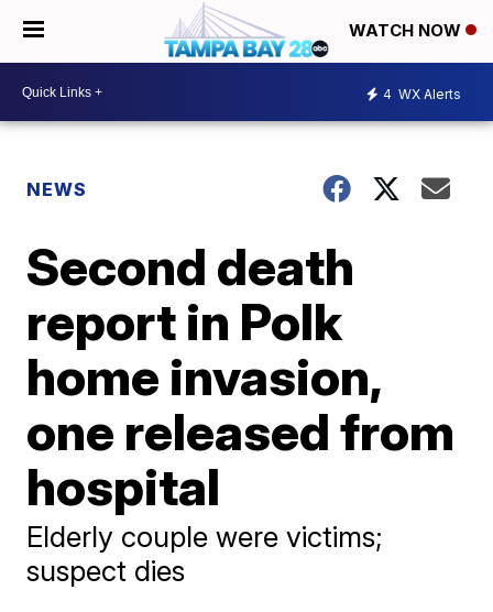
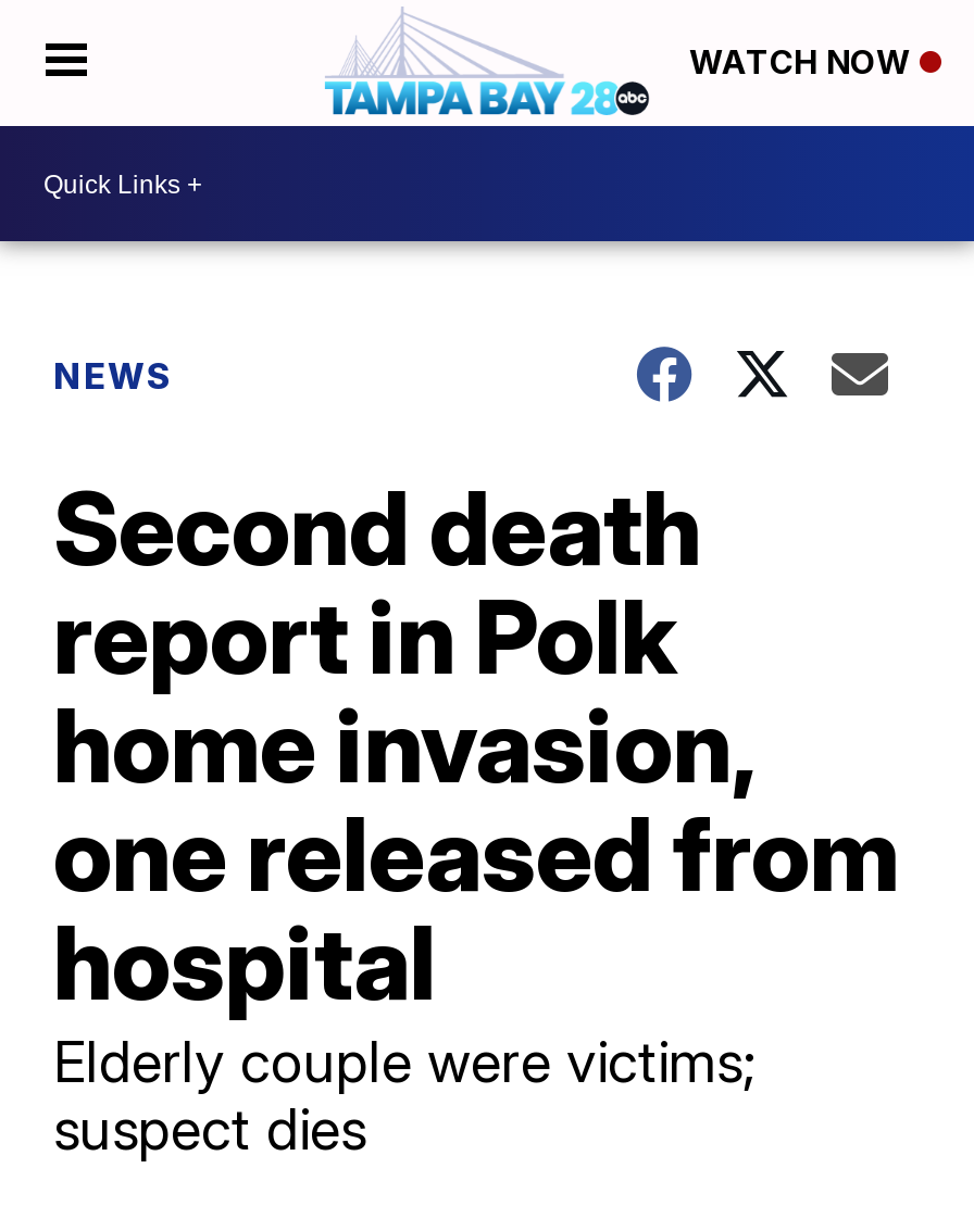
[383,85,461,102] 4 WX Alerts -> none

